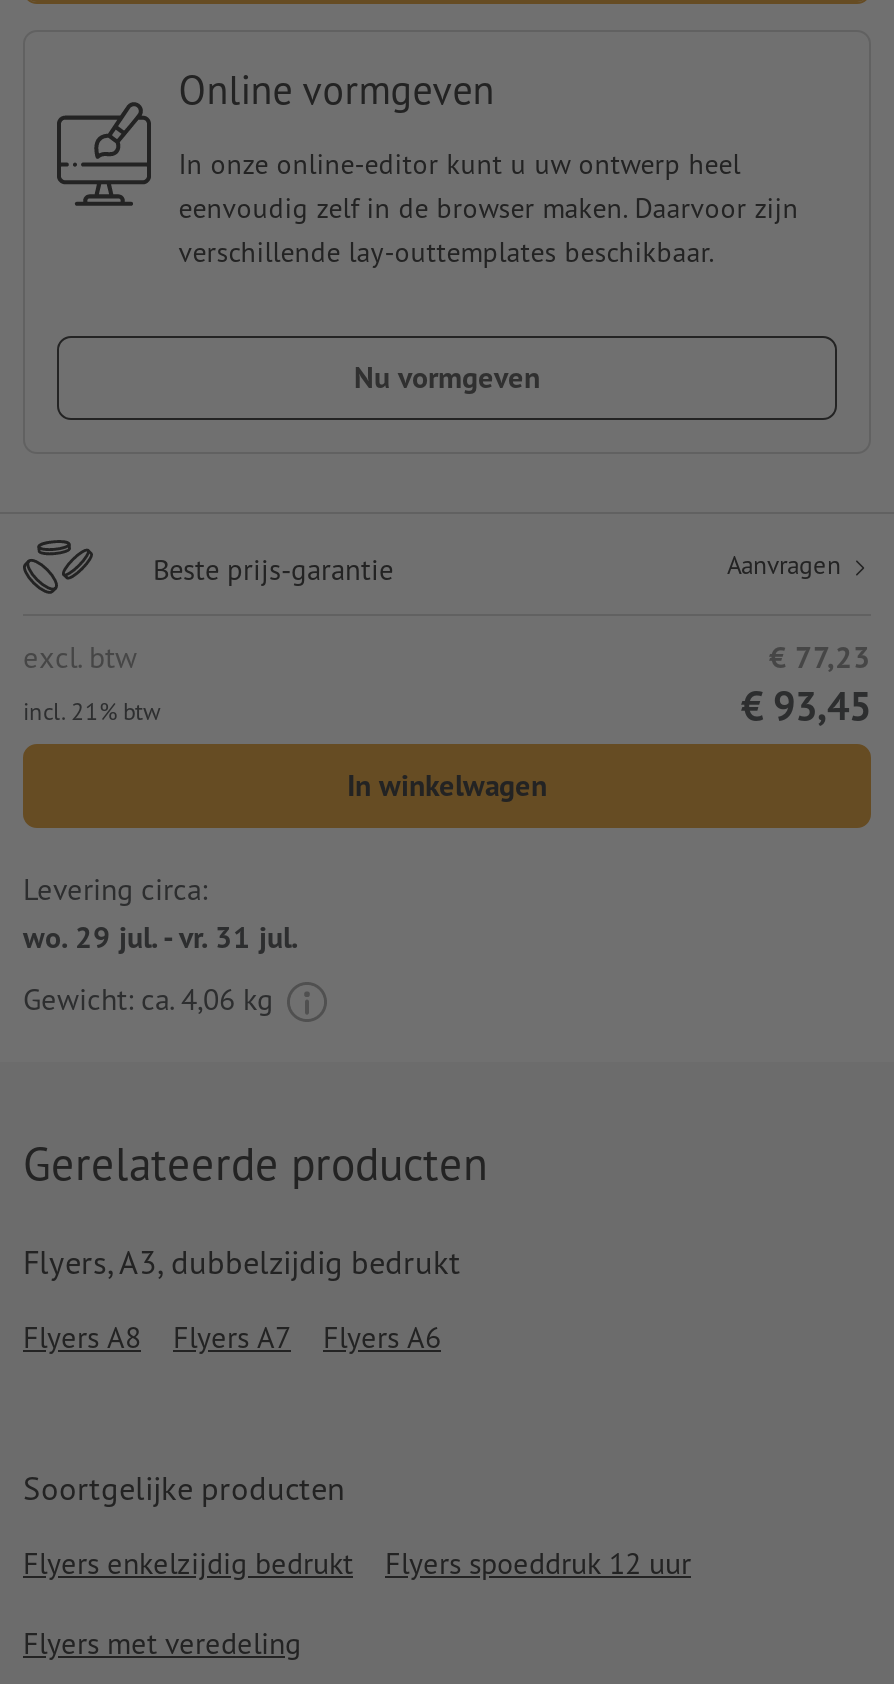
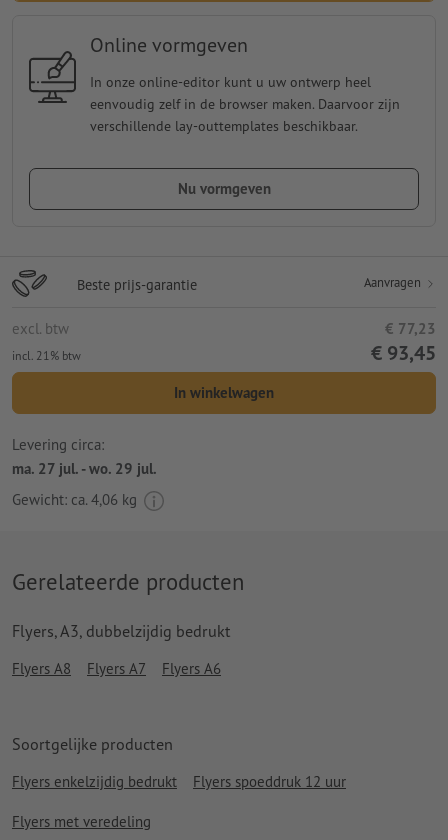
[23,919,299,957] wo. 29 jul. - vr. 31 jul. -> [12,459,157,478] ma. 27 jul. - wo. 29 jul.

